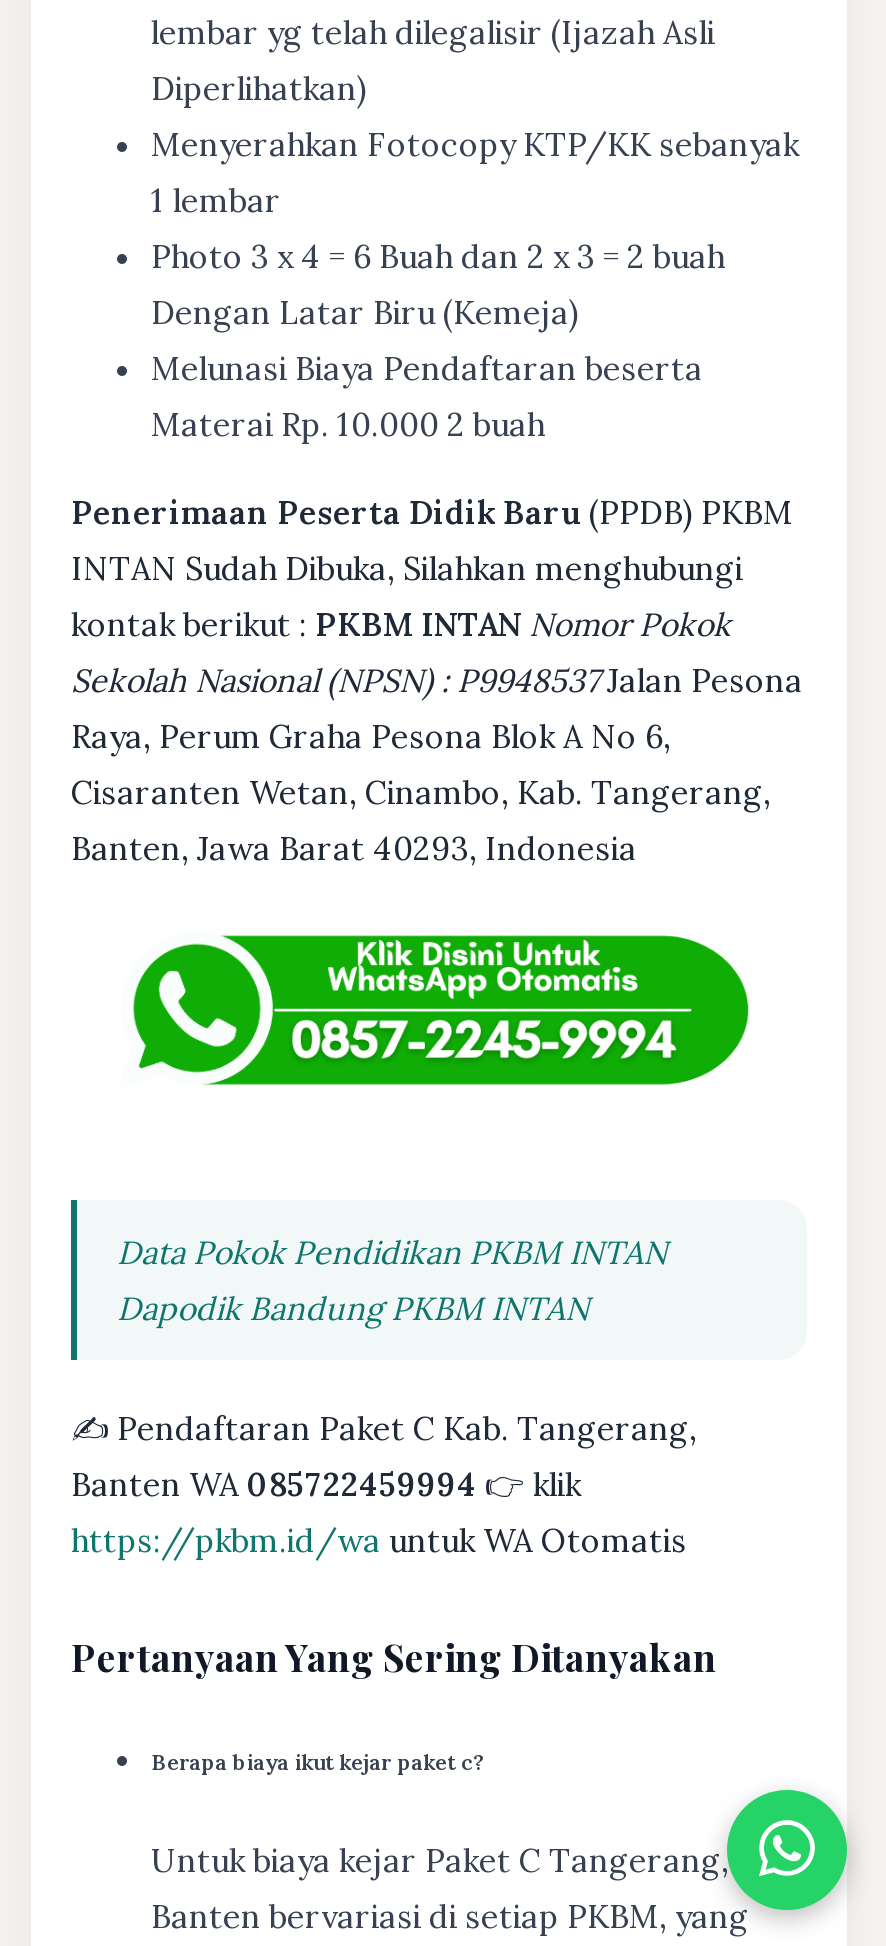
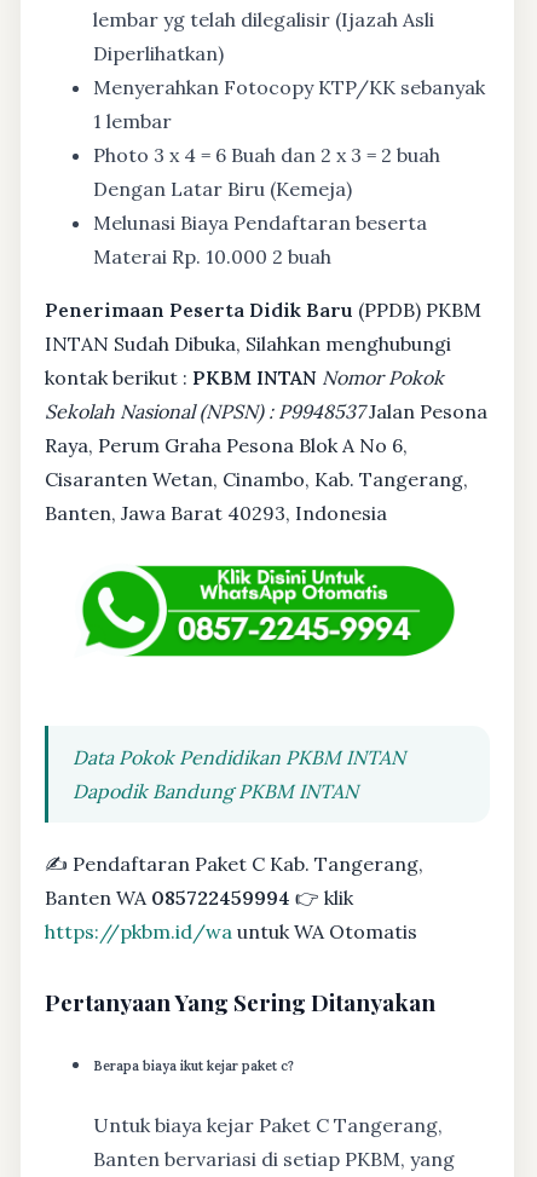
[725,1788,851,1918] [image] -> none

